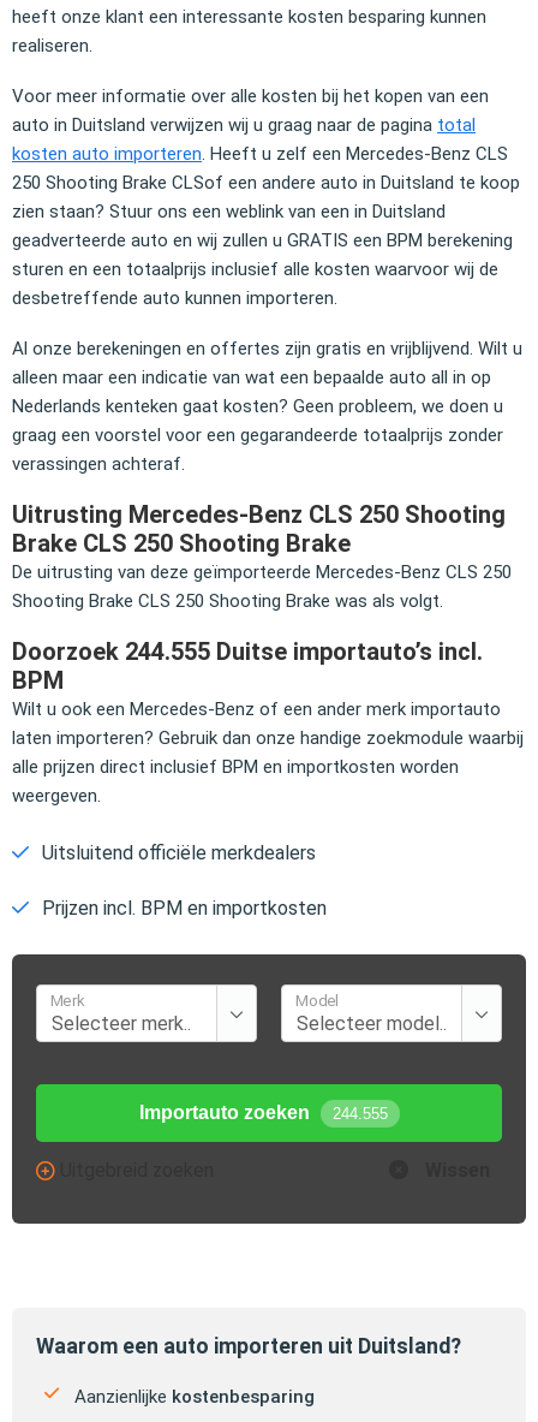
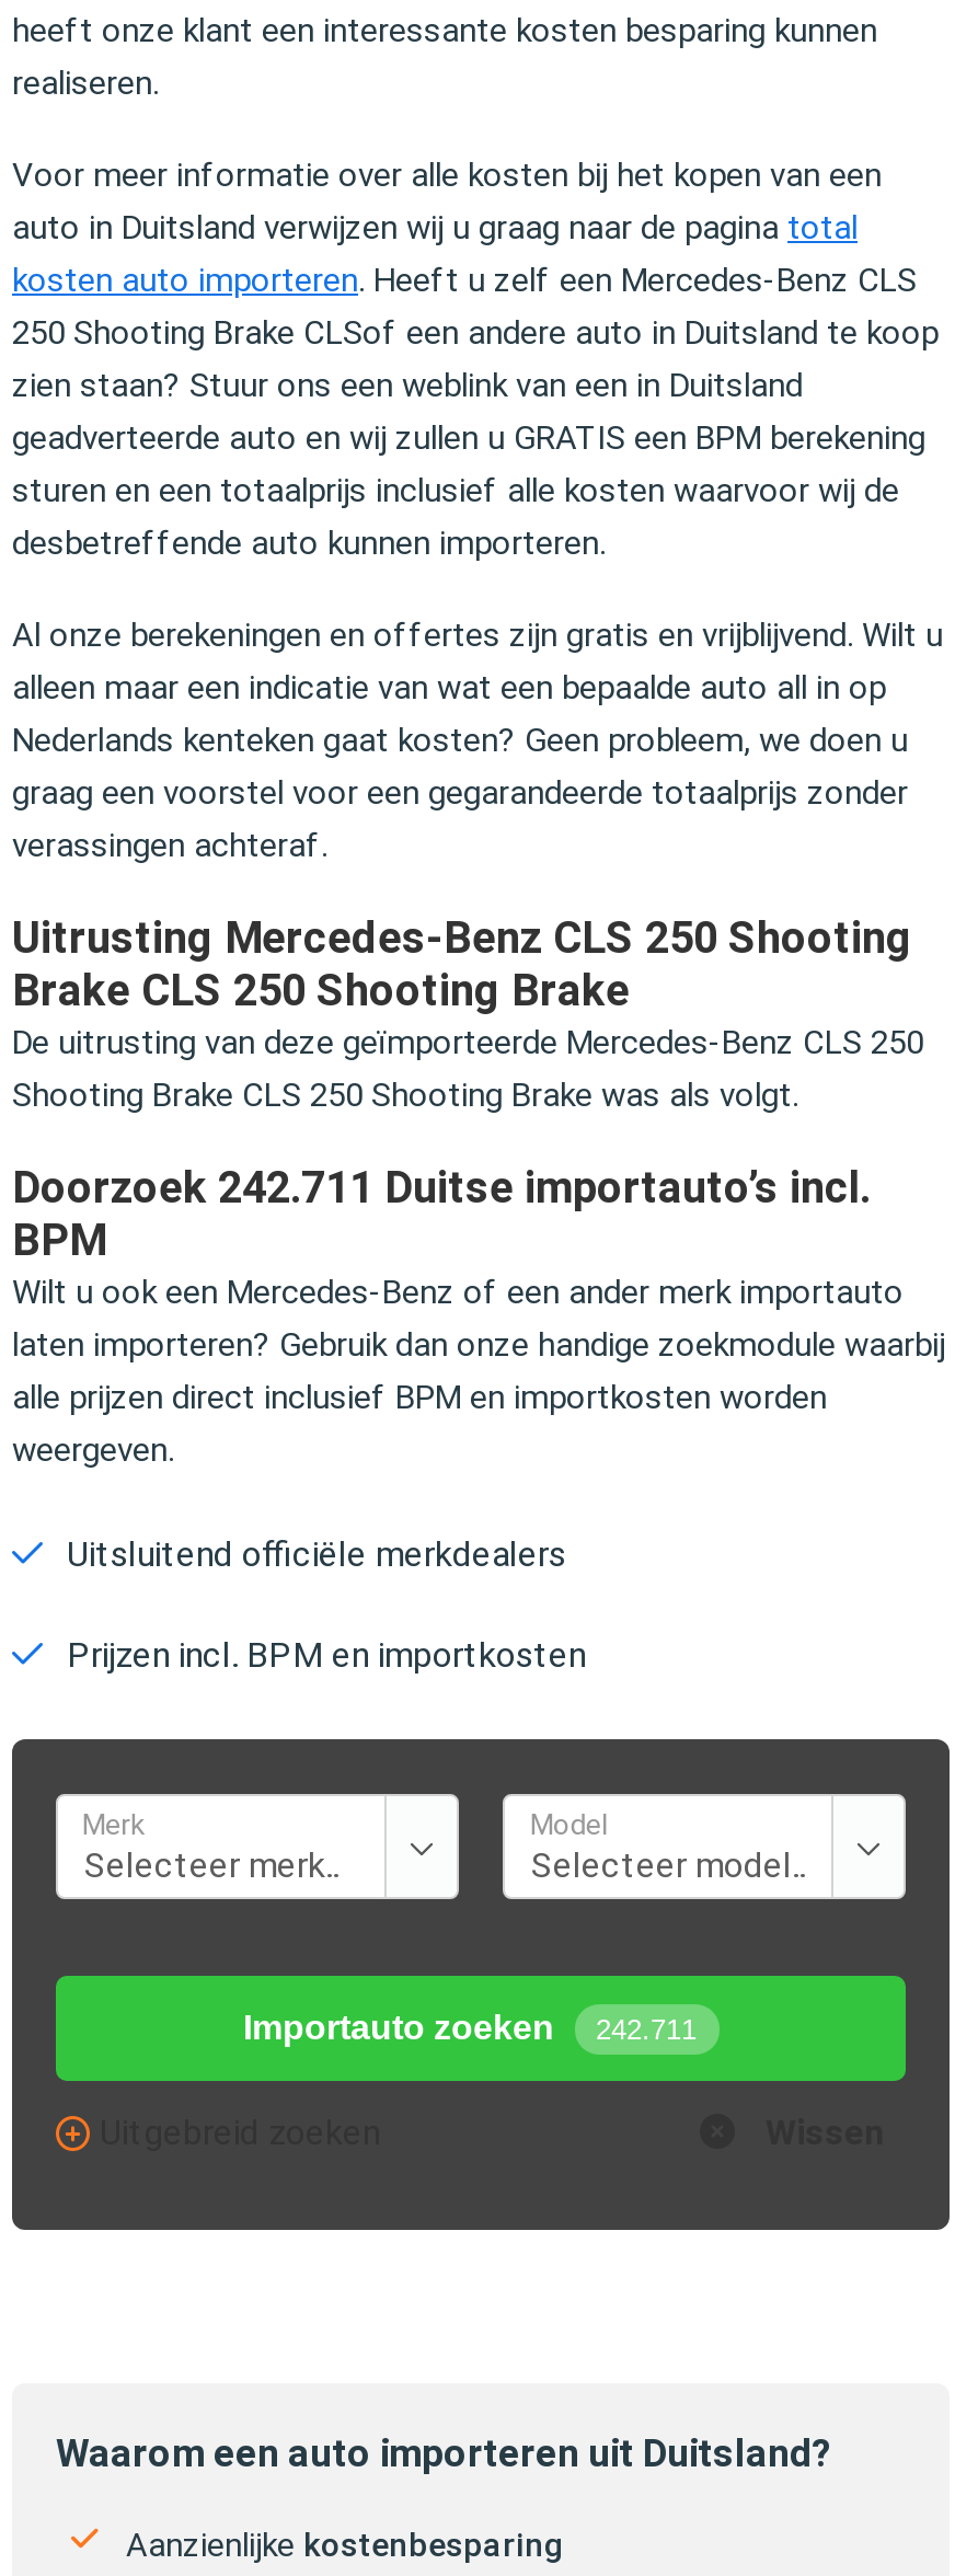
[12,637,483,666] Doorzoek 244.555 Duitse importauto’s incl. -> [12,1160,871,1213] Doorzoek 242.711 Duitse importauto’s incl.
[139,1102,387,1122] Importauto zoeken 244.555 -> [243,2008,697,2045] Importauto zoeken 242.711

